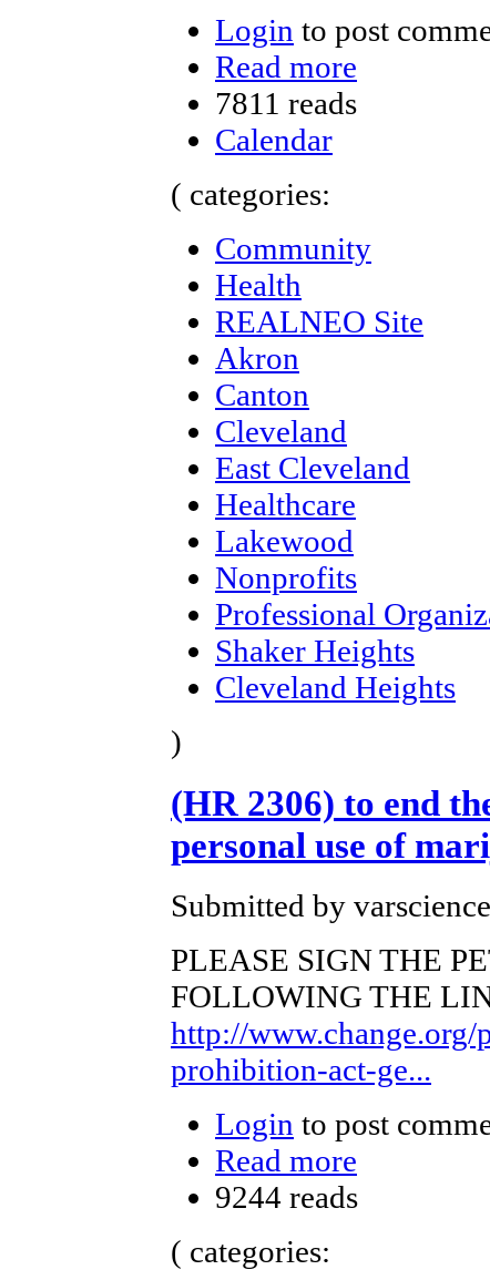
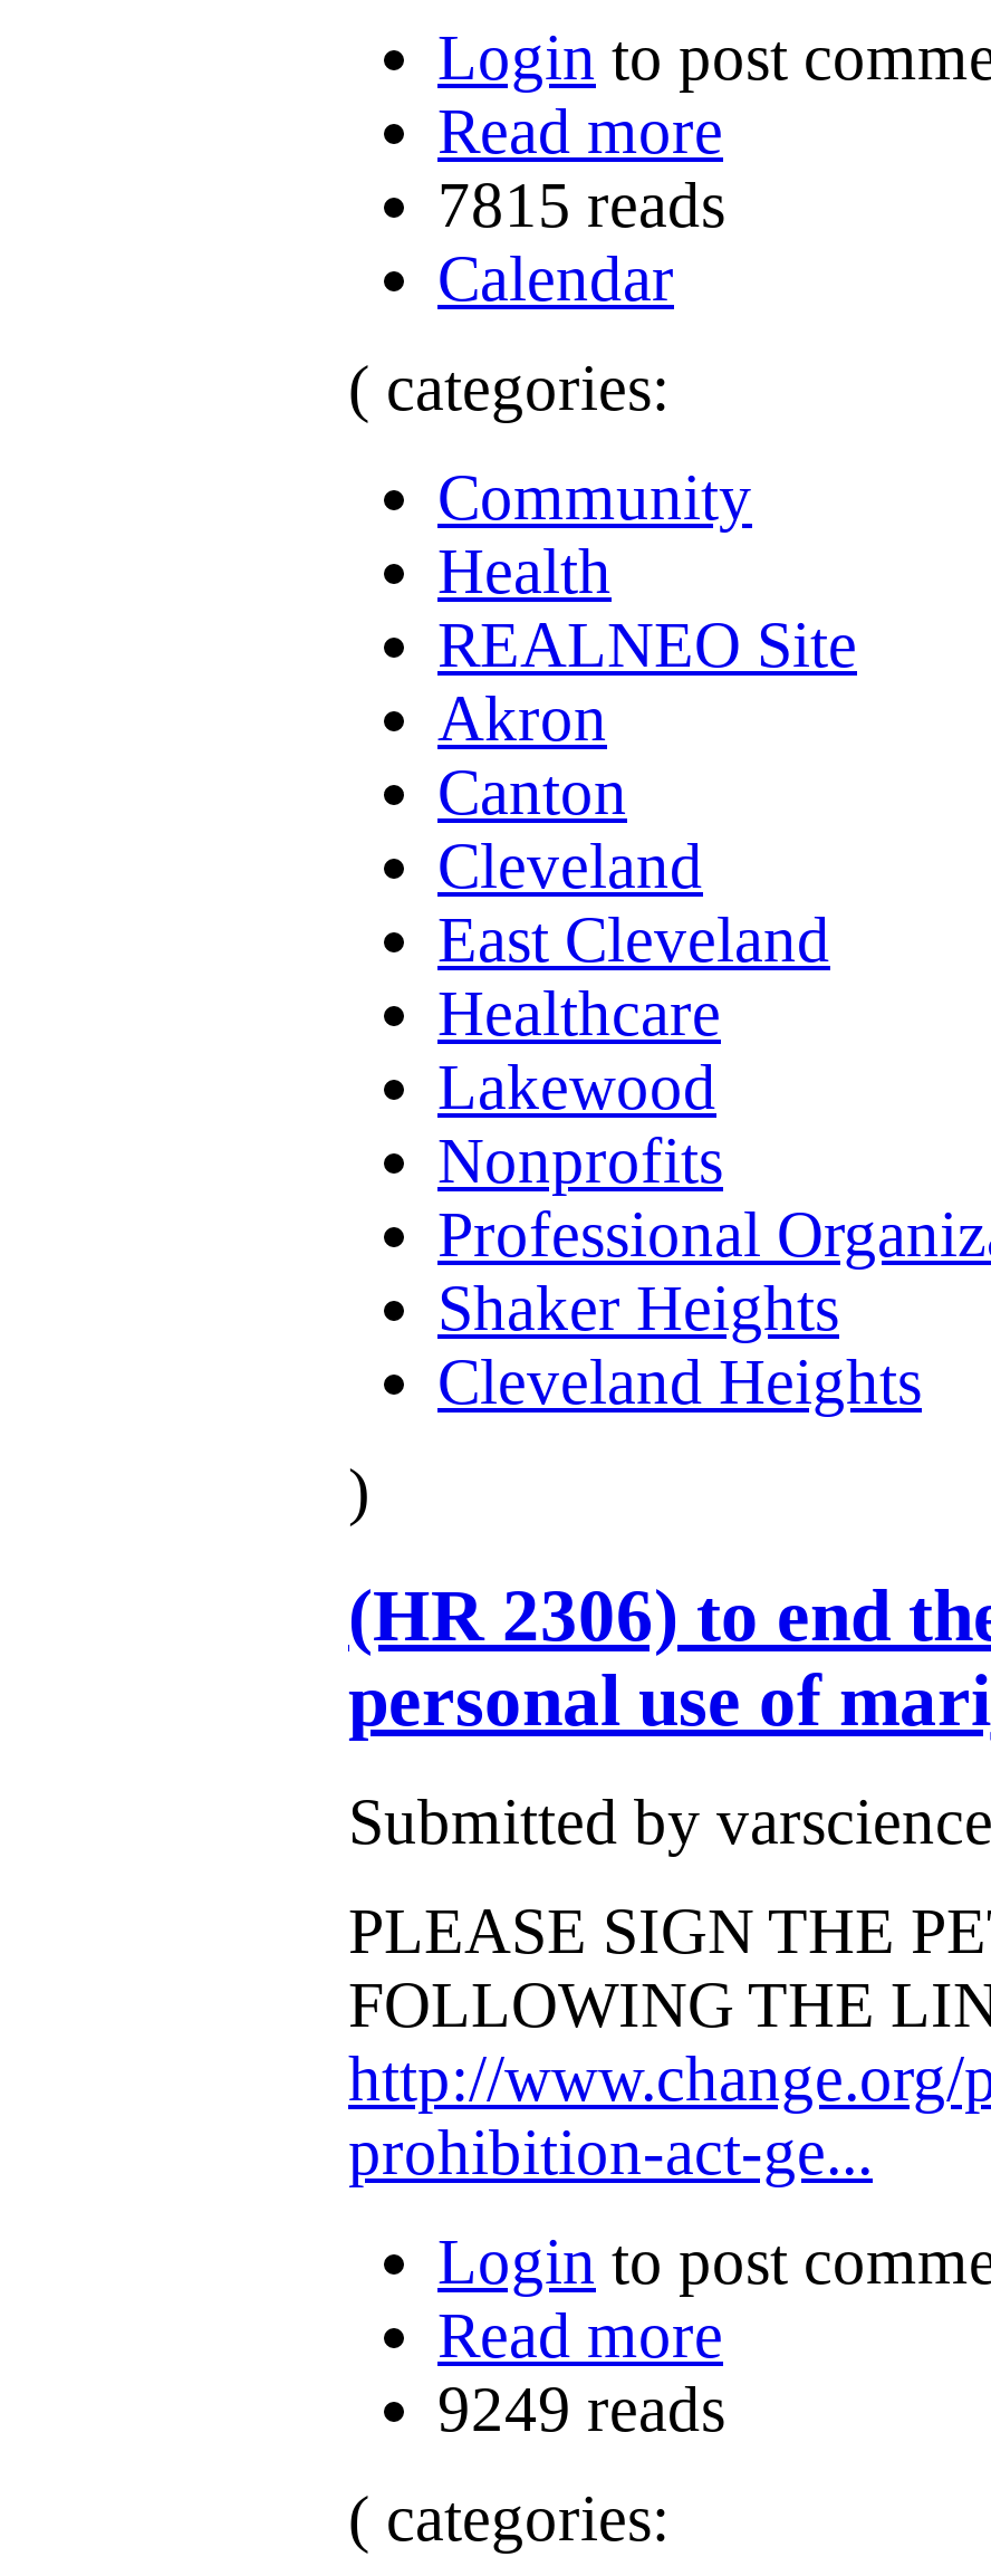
[215,85,357,120] 7811 reads -> [437,168,725,239] 7815 reads
[215,1180,358,1215] 9244 reads -> [437,2374,725,2445] 9249 reads

